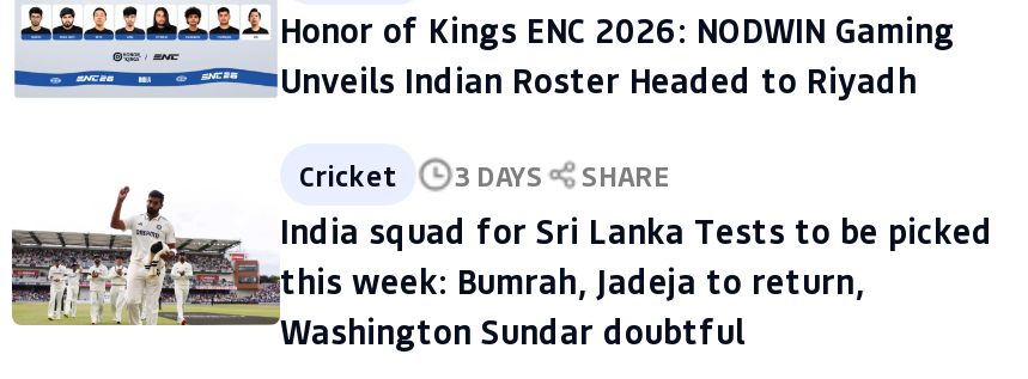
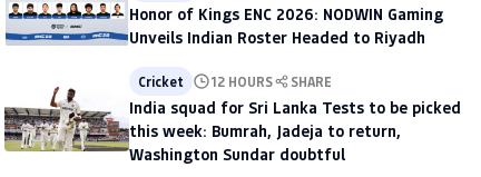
[299,157,670,195] Cricket 3 DAYS SHARE -> [138,73,332,91] Cricket 12 HOURS SHARE

